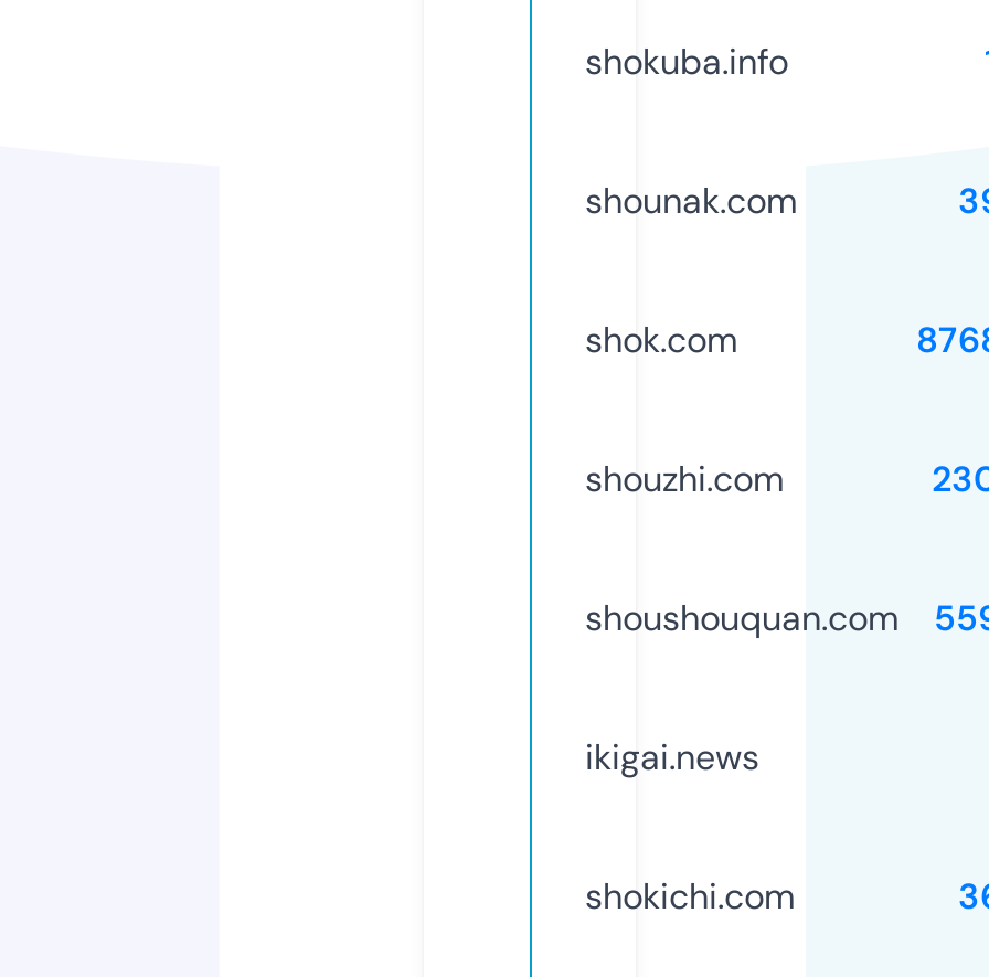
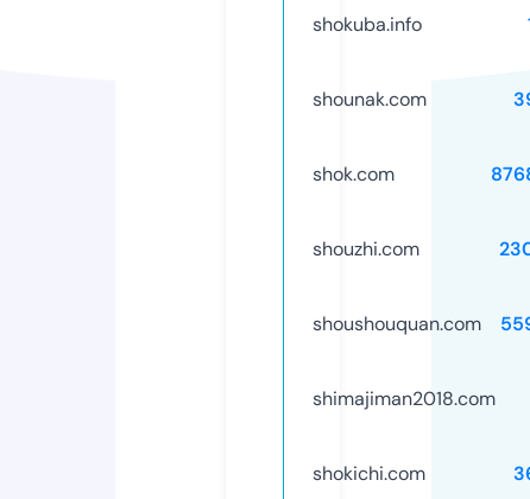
[585,734,759,780] ikigai.news -> [313,386,496,411] shimajiman2018.com

